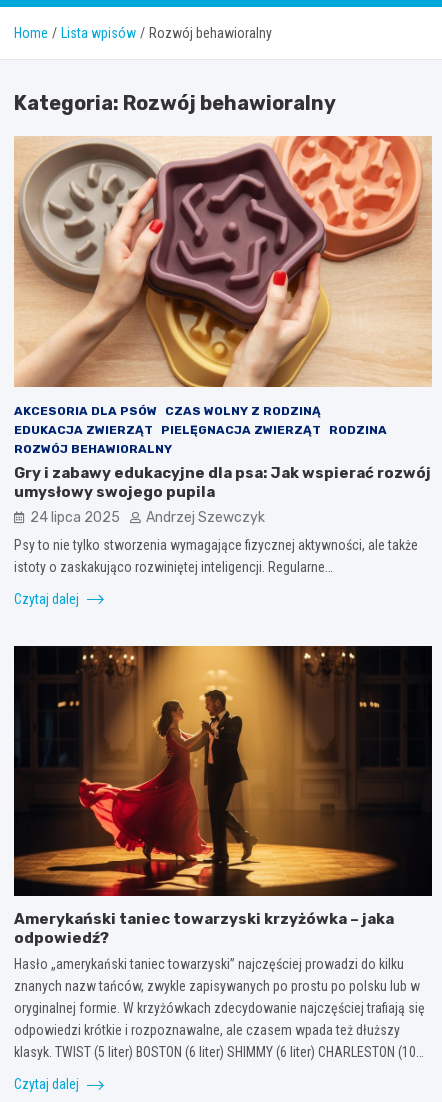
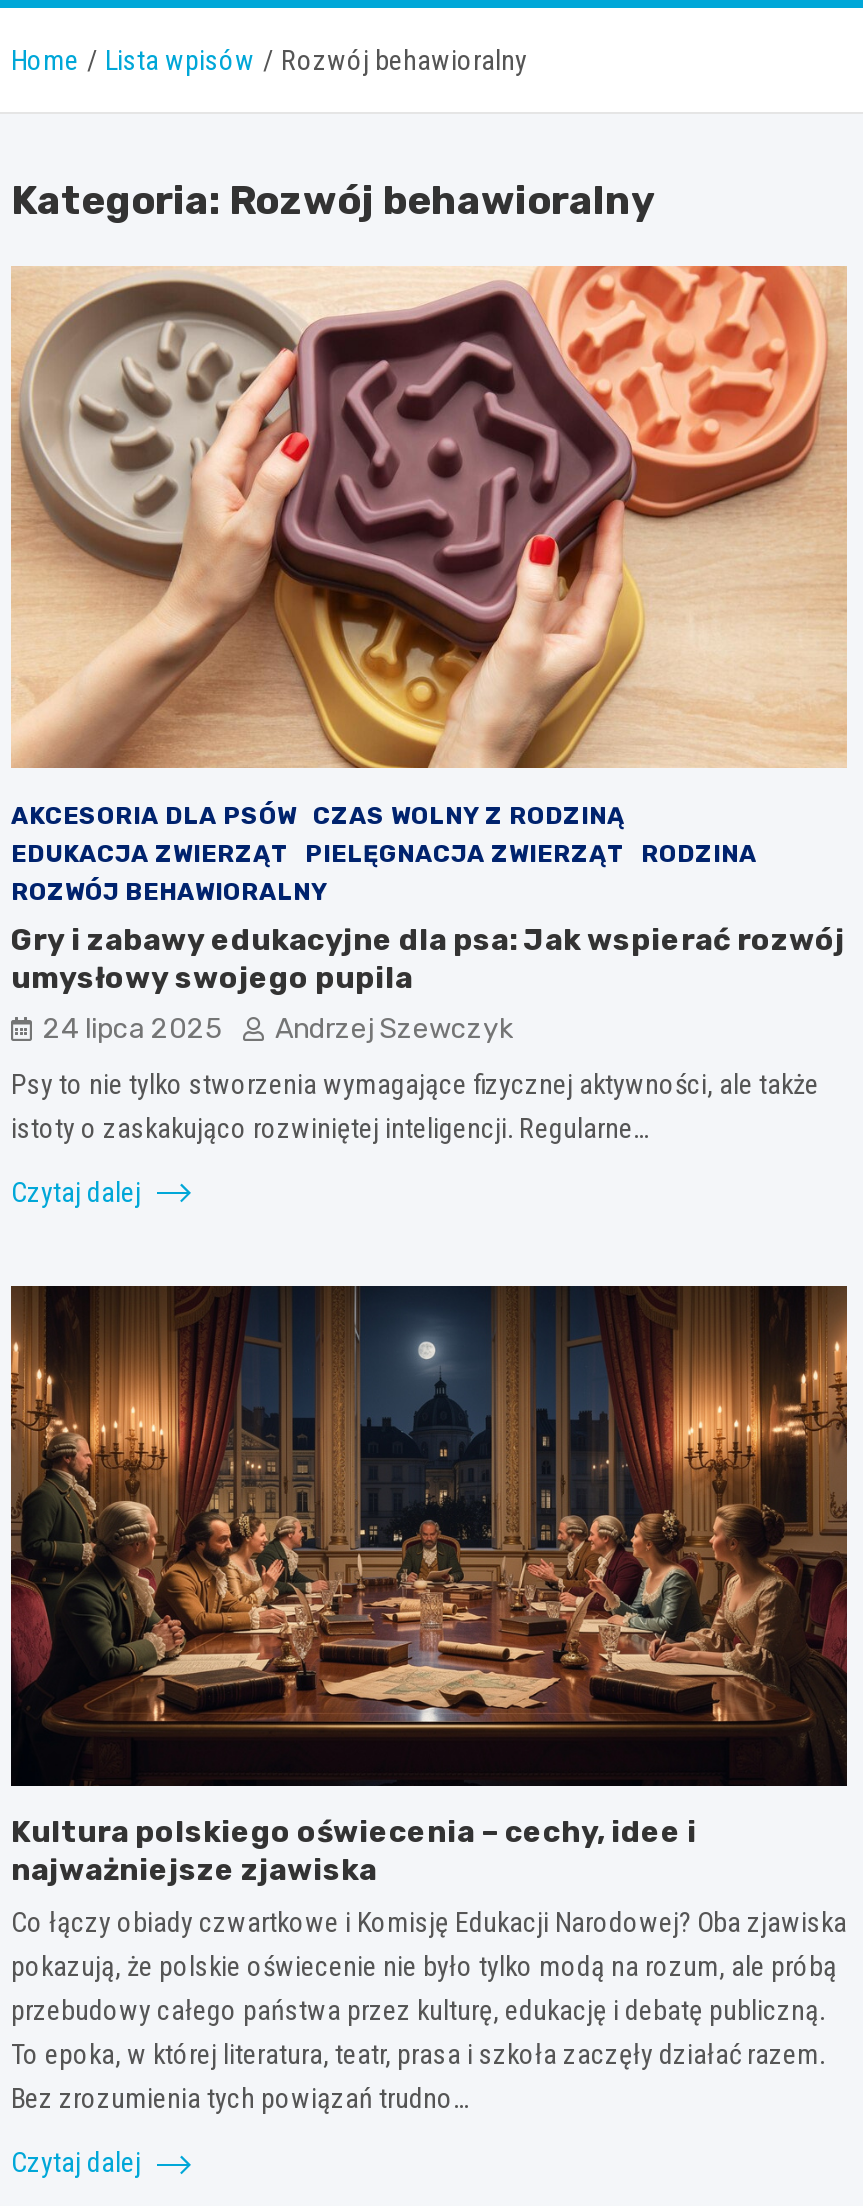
[13,645,433,947] [image] | Amerykański taniec towarzyski krzyżówka – jaka | odpowiedź? -> [9,1284,849,1889] [image] | Kultura polskiego oświecenia – cechy, idee i | najważniejsze zjawiska
[14,956,425,1060] Hasło „amerykański taniec towarzyski” najczęściej prowadzi do kilku | znanych nazw tańców, zwykle zapisywanych po prostu po polsku lub w | oryginalnej formie. W krzyżówkach zdecydowanie najczęściej trafiają się | odpowiedzi krótkie i rozpoznawalne, ale czasem wpada też dłuższy | klasyk. TWIST (5 liter) BOSTON (6 liter) SHIMMY (6 liter) CHARLESTON (10… -> [11,1907,847,2115] Co łączy obiady czwartkowe i Komisję Edukacji Narodowej? Oba zjawiska | pokazują, że polskie oświecenie nie było tylko modą na rozum, ale próbą | przebudowy całego państwa przez kulturę, edukację i debatę publiczną. | To epoka, w której literatura, teatr, prasa i szkoła zaczęły działać razem. | Bez zrozumienia tych powiązań trudno…

